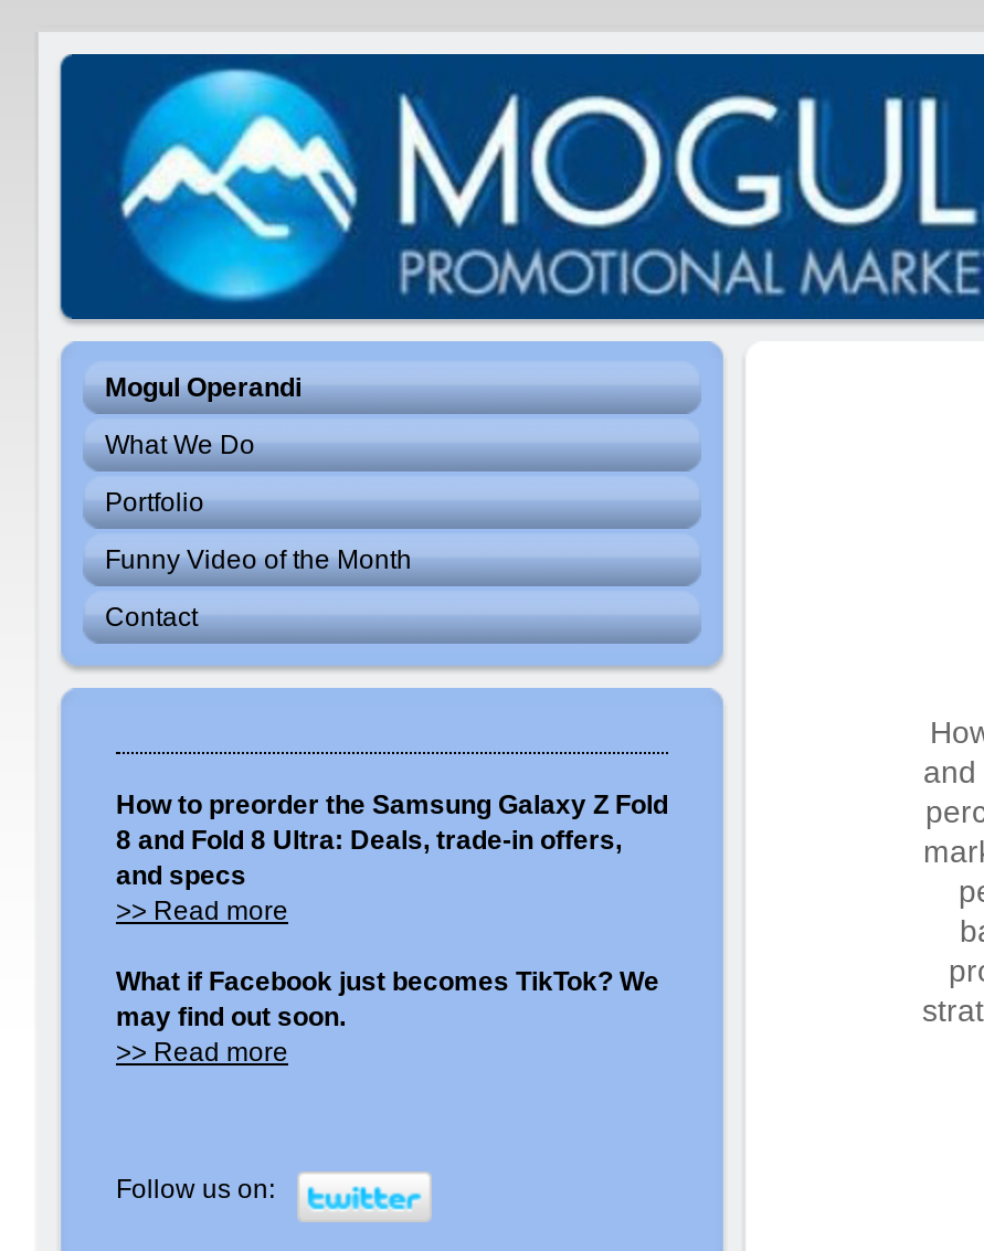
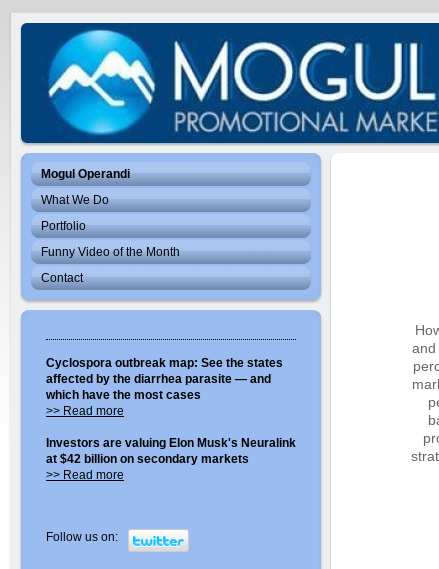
[116,789,668,891] How to preorder the Samsung Galaxy Z Fold | 8 and Fold 8 Ultra: Deals, trade-in offers, | and specs -> [46,356,283,402] Cyclospora outbreak map: See the states | affected by the diarrhea parasite — and | which have the most cases
[116,966,659,1032] What if Facebook just becomes TikTok? We | may find out soon. -> [46,436,296,466] Investors are valuing Elon Musk's Neuralink | at $42 billion on secondary markets

